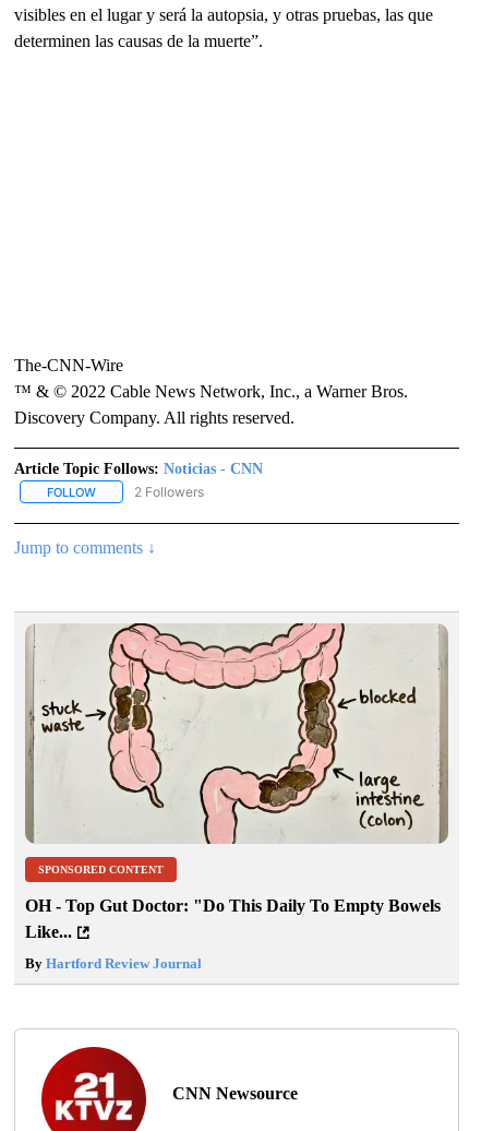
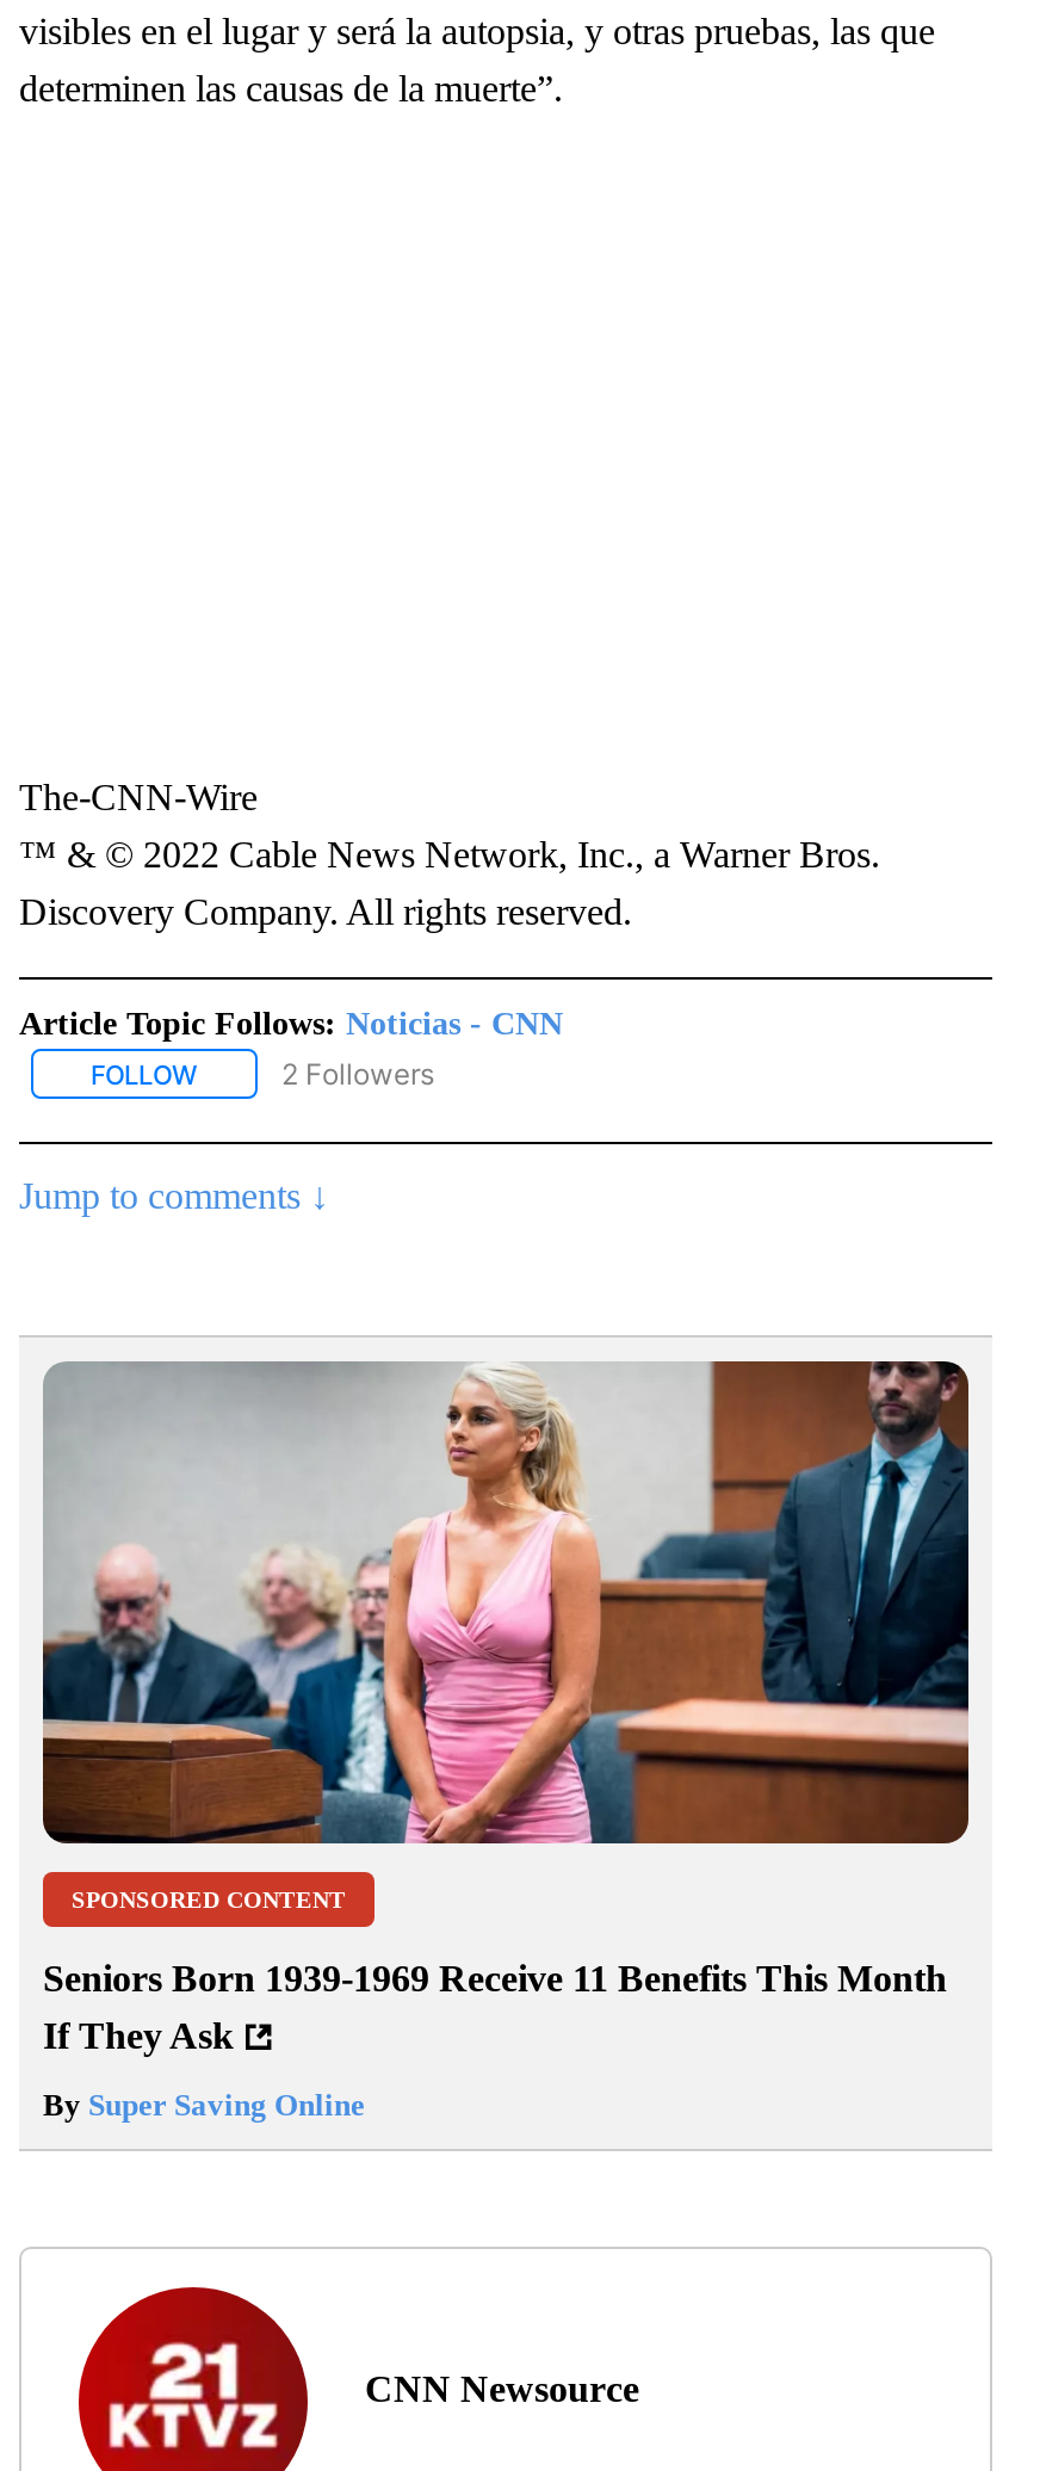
[26,622,448,844] [image] -> [43,1359,968,1846] [image]
[25,897,441,942] OH - Top Gut Doctor: "Do This Daily To Empty Bowels | Like... -> [43,1959,947,2057] Seniors Born 1939-1969 Receive 11 Benefits This Month | If They Ask
[25,956,202,972] By Hartford Review Journal -> [43,2088,365,2124] By Super Saving Online

